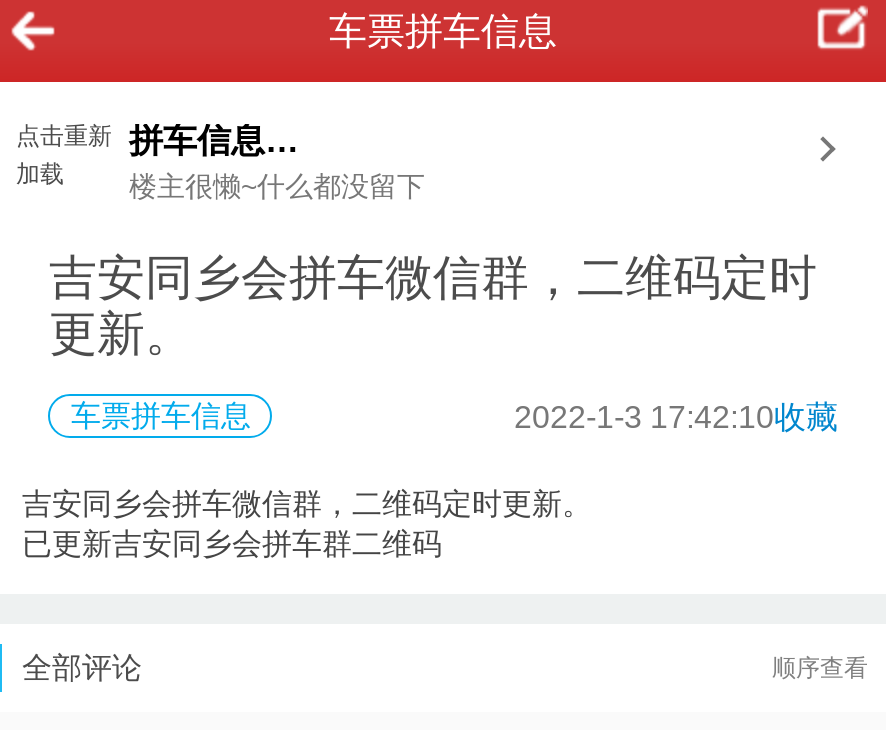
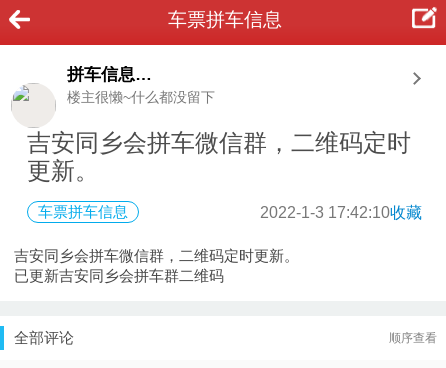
[16,122,112,188] 点击重新 | 加载 -> none

